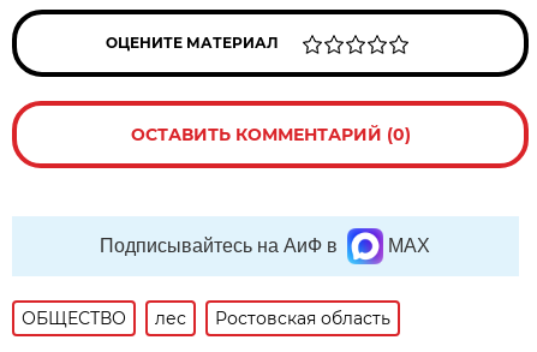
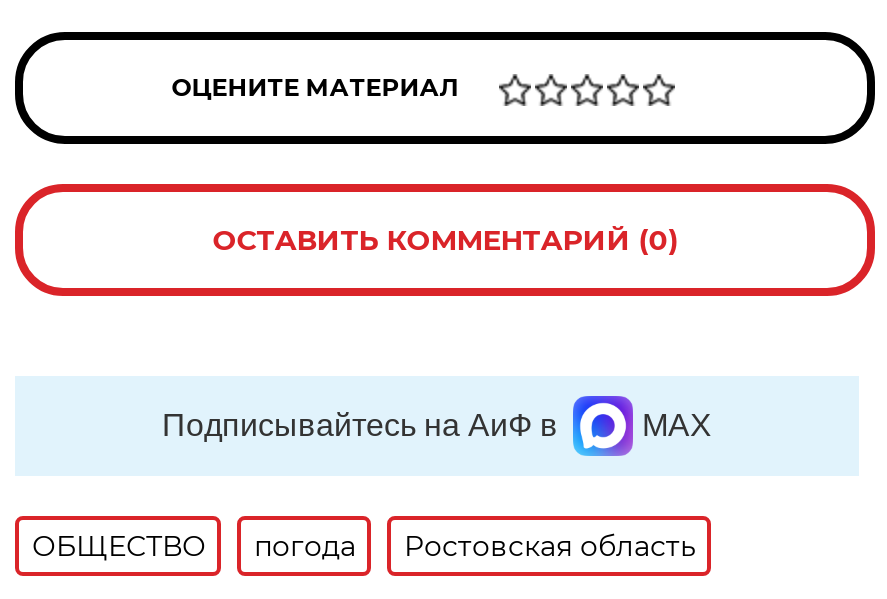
[155,308,187,329] лес -> [254,528,356,564] погода

